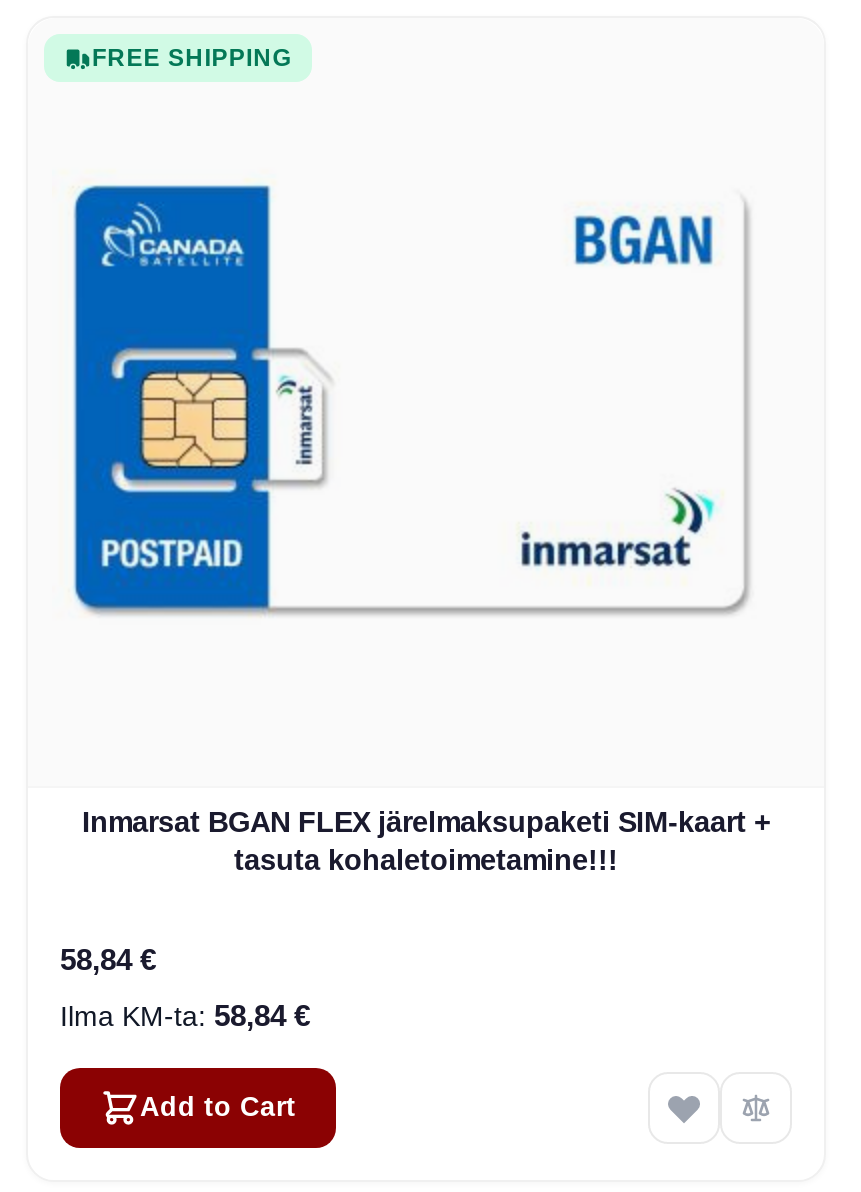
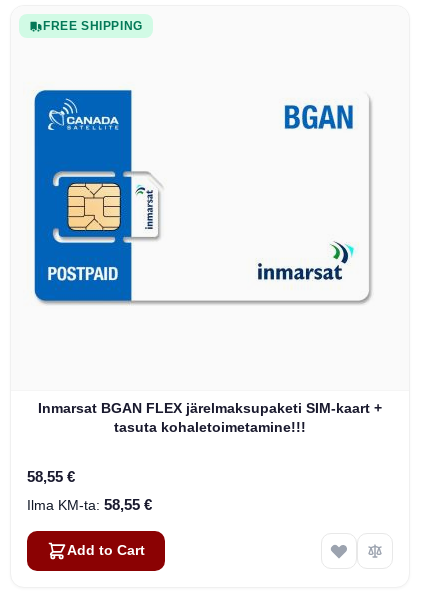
[60,943,156,977] 58,84 € -> [27,468,75,485] 58,55 €
[214,999,310,1033] 58,84 € -> [104,496,152,513] 58,55 €

